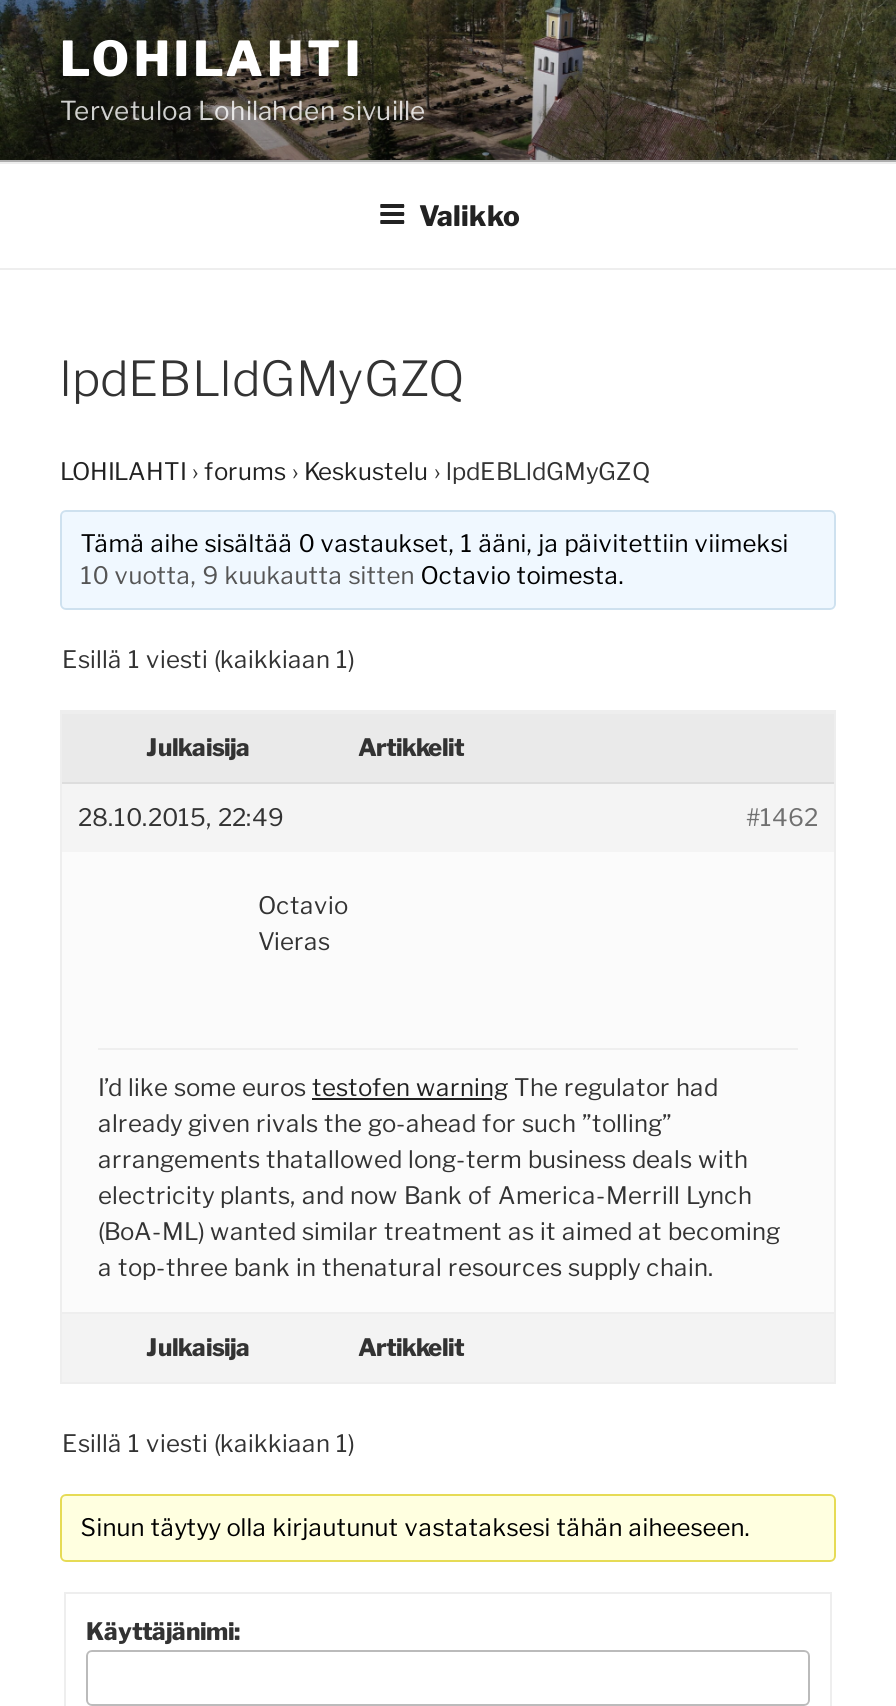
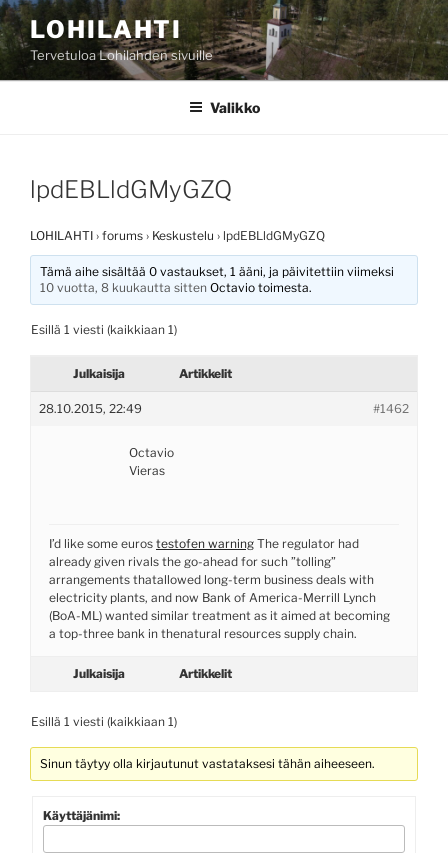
[80,559,624,589] 10 vuotta, 9 kuukautta sitten Octavio toimesta. -> [40,279,312,294] 10 vuotta, 8 kuukautta sitten Octavio toimesta.

